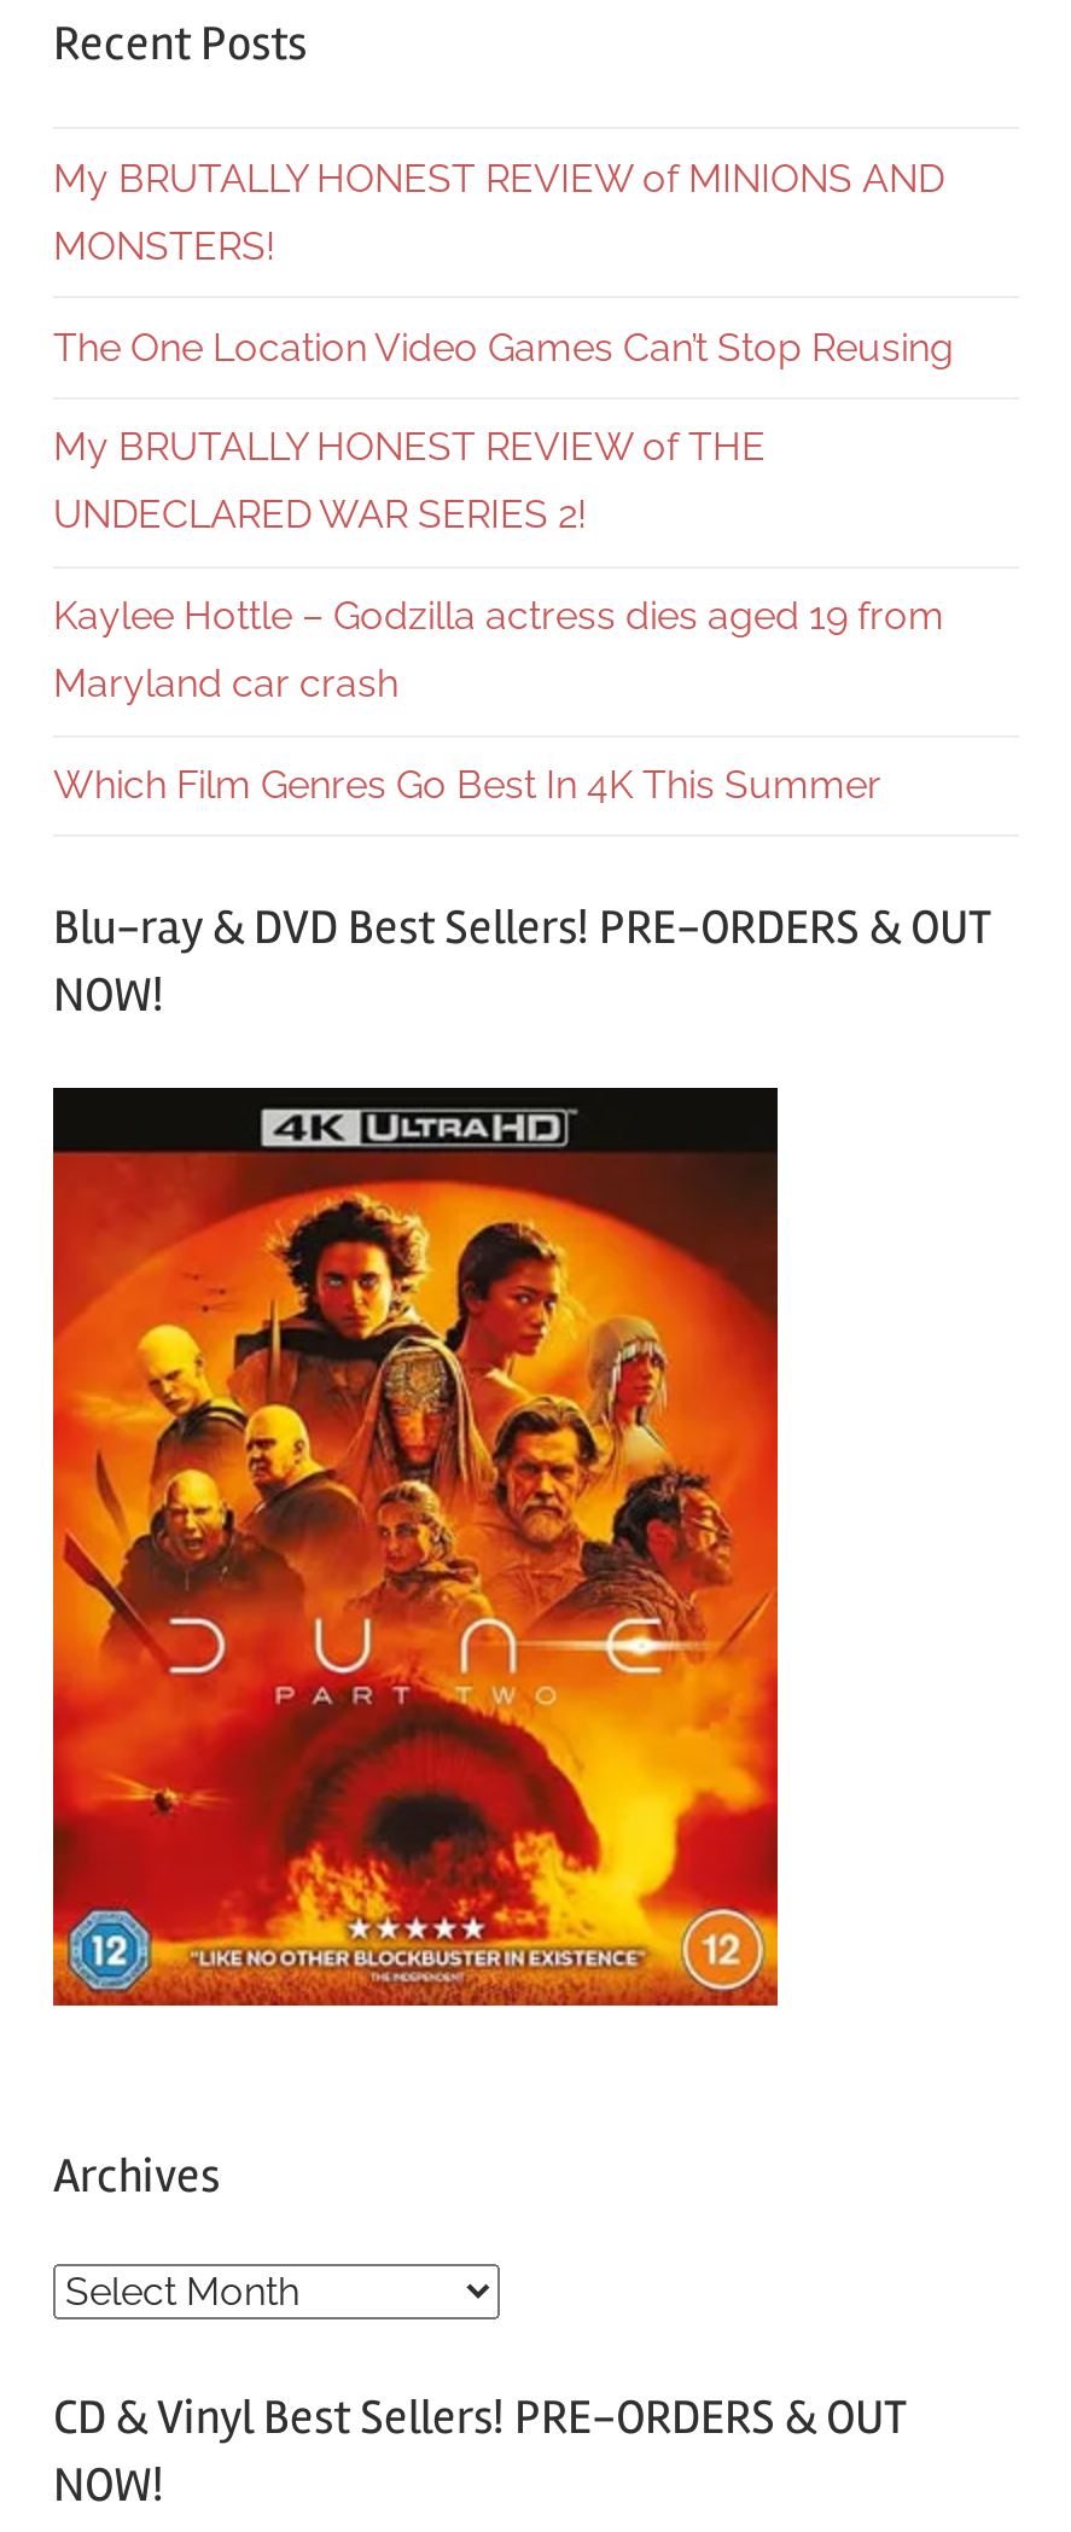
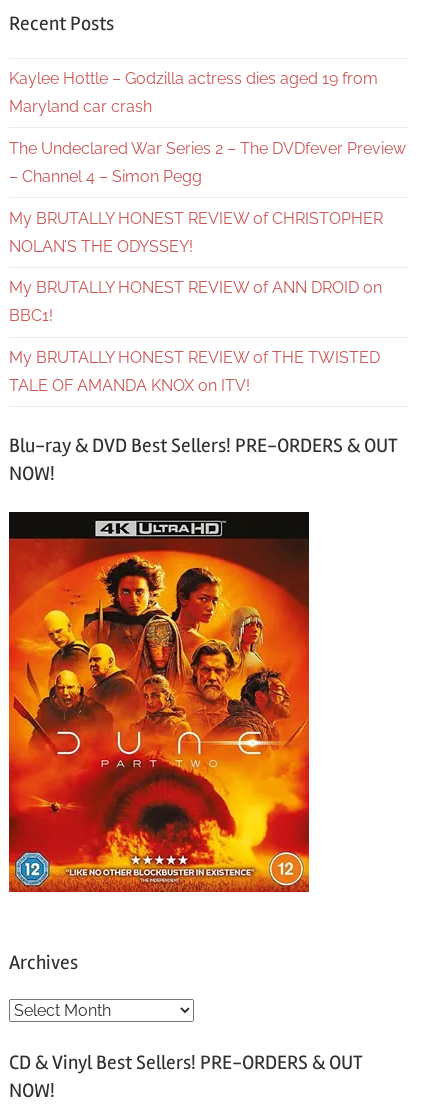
[53,156,954,539] My BRUTALLY HONEST REVIEW of MINIONS AND | MONSTERS! | The One Location Video Games Can’t Stop Reusing | My BRUTALLY HONEST REVIEW of THE | UNDECLARED WAR SERIES 2! -> none
moved [53,594,944,707] -> [9,69,378,116]: Kaylee Hottle – Godzilla actress dies aged 19 from | Maryland car crash
[53,762,881,808] Which Film Genres Go Best In 4K This Summer -> [9,139,406,395] The Undeclared War Series 2 – The DVDfever Preview | – Channel 4 – Simon Pegg | My BRUTALLY HONEST REVIEW of CHRISTOPHER | NOLAN’S THE ODYSSEY! | My BRUTALLY HONEST REVIEW of ANN DROID on | BBC1! | My BRUTALLY HONEST REVIEW of THE TWISTED | TALE OF AMANDA KNOX on ITV!

